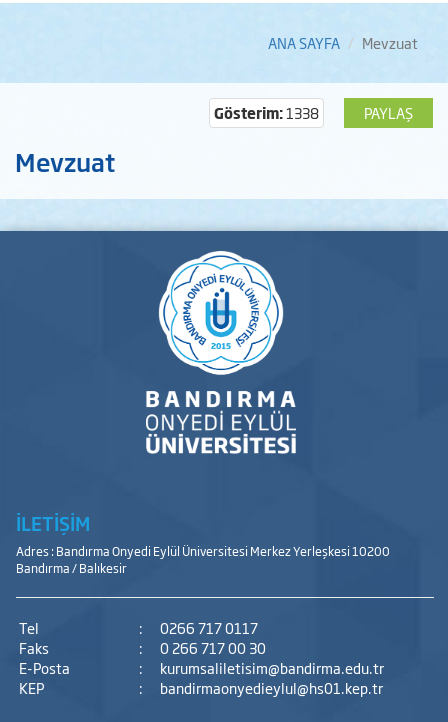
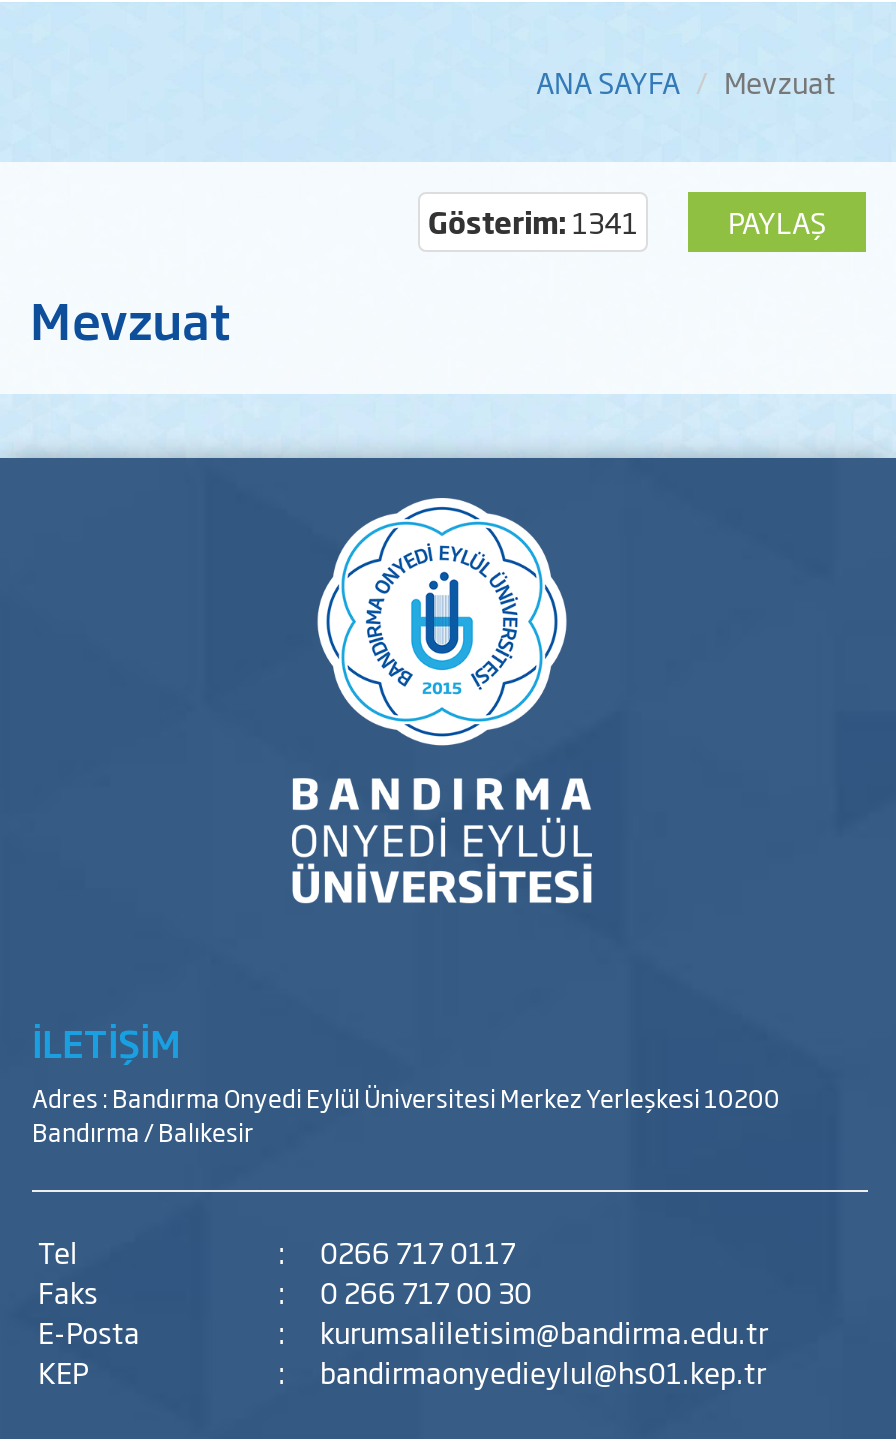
[214,102,319,123] Gösterim: 1338 -> [428,200,638,242] Gösterim: 1341

